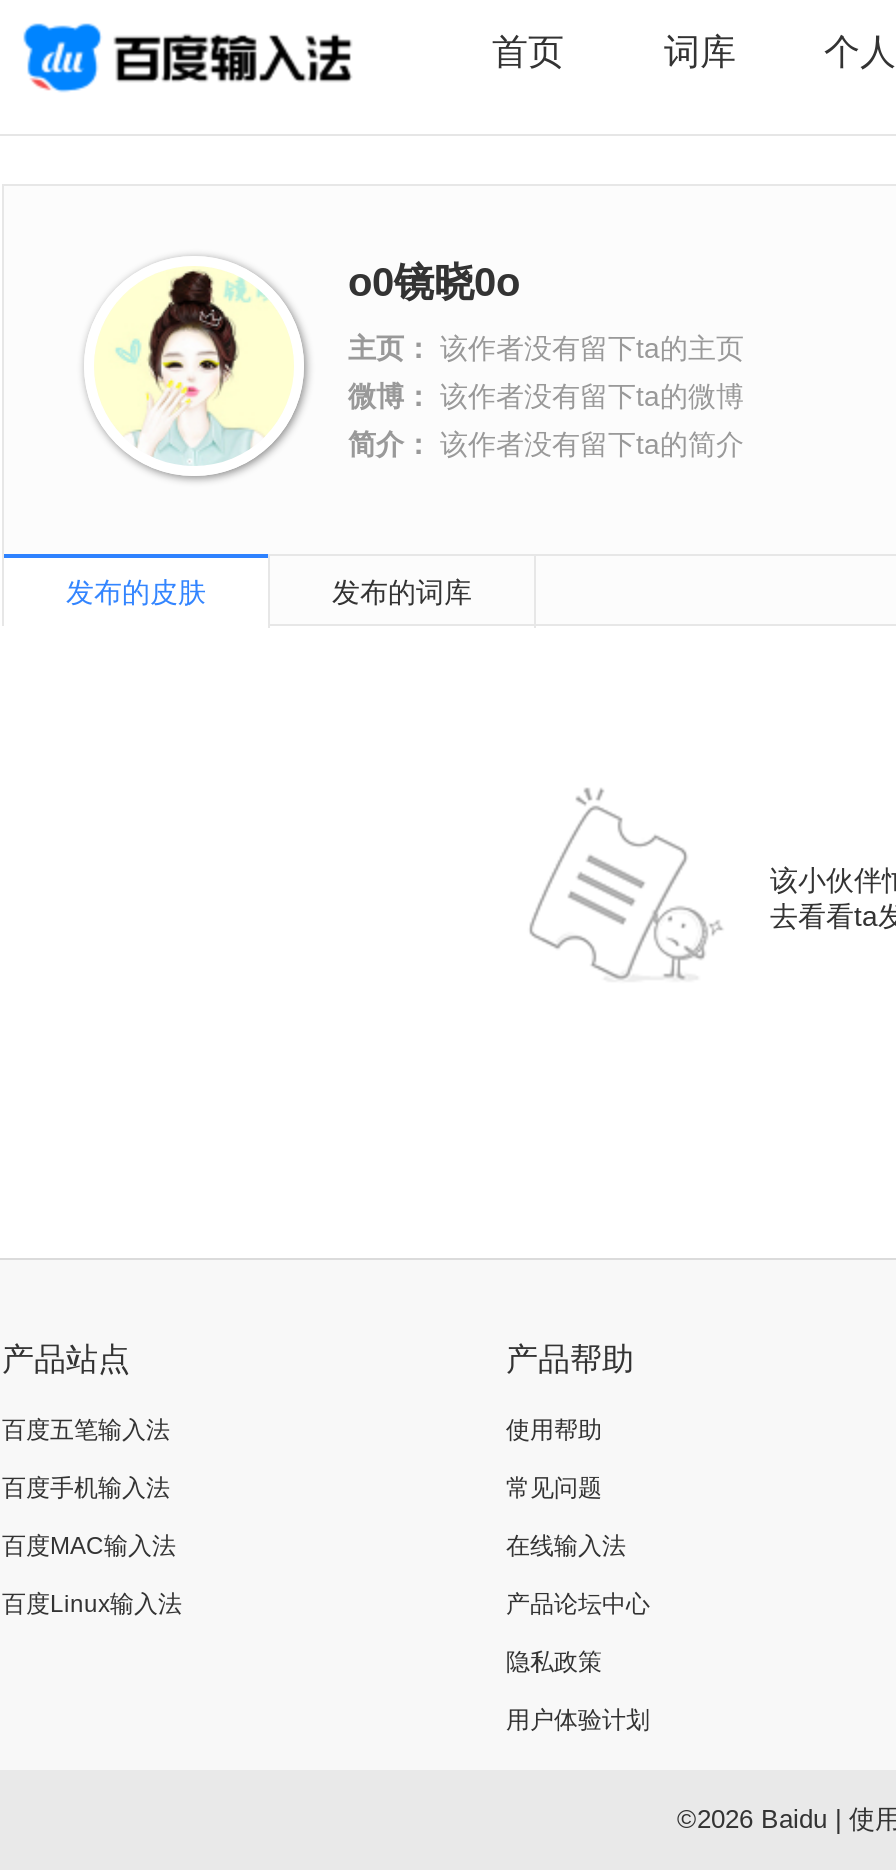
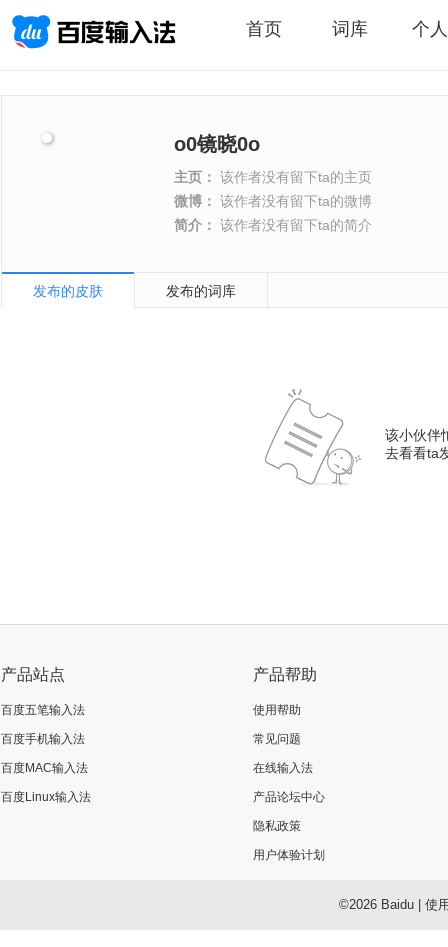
[94,266,310,482] [image] -> none

